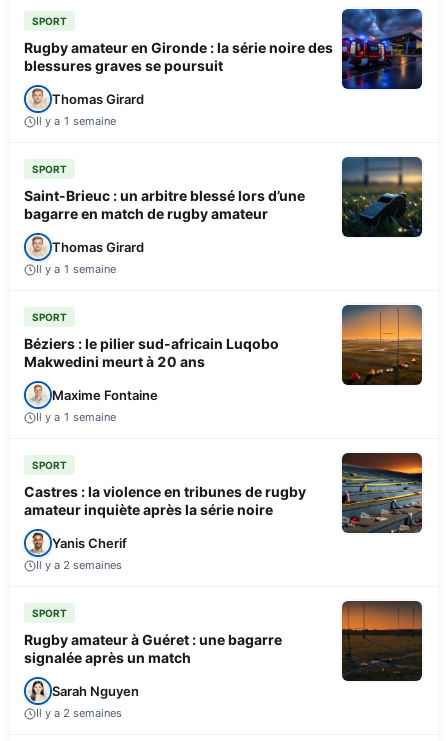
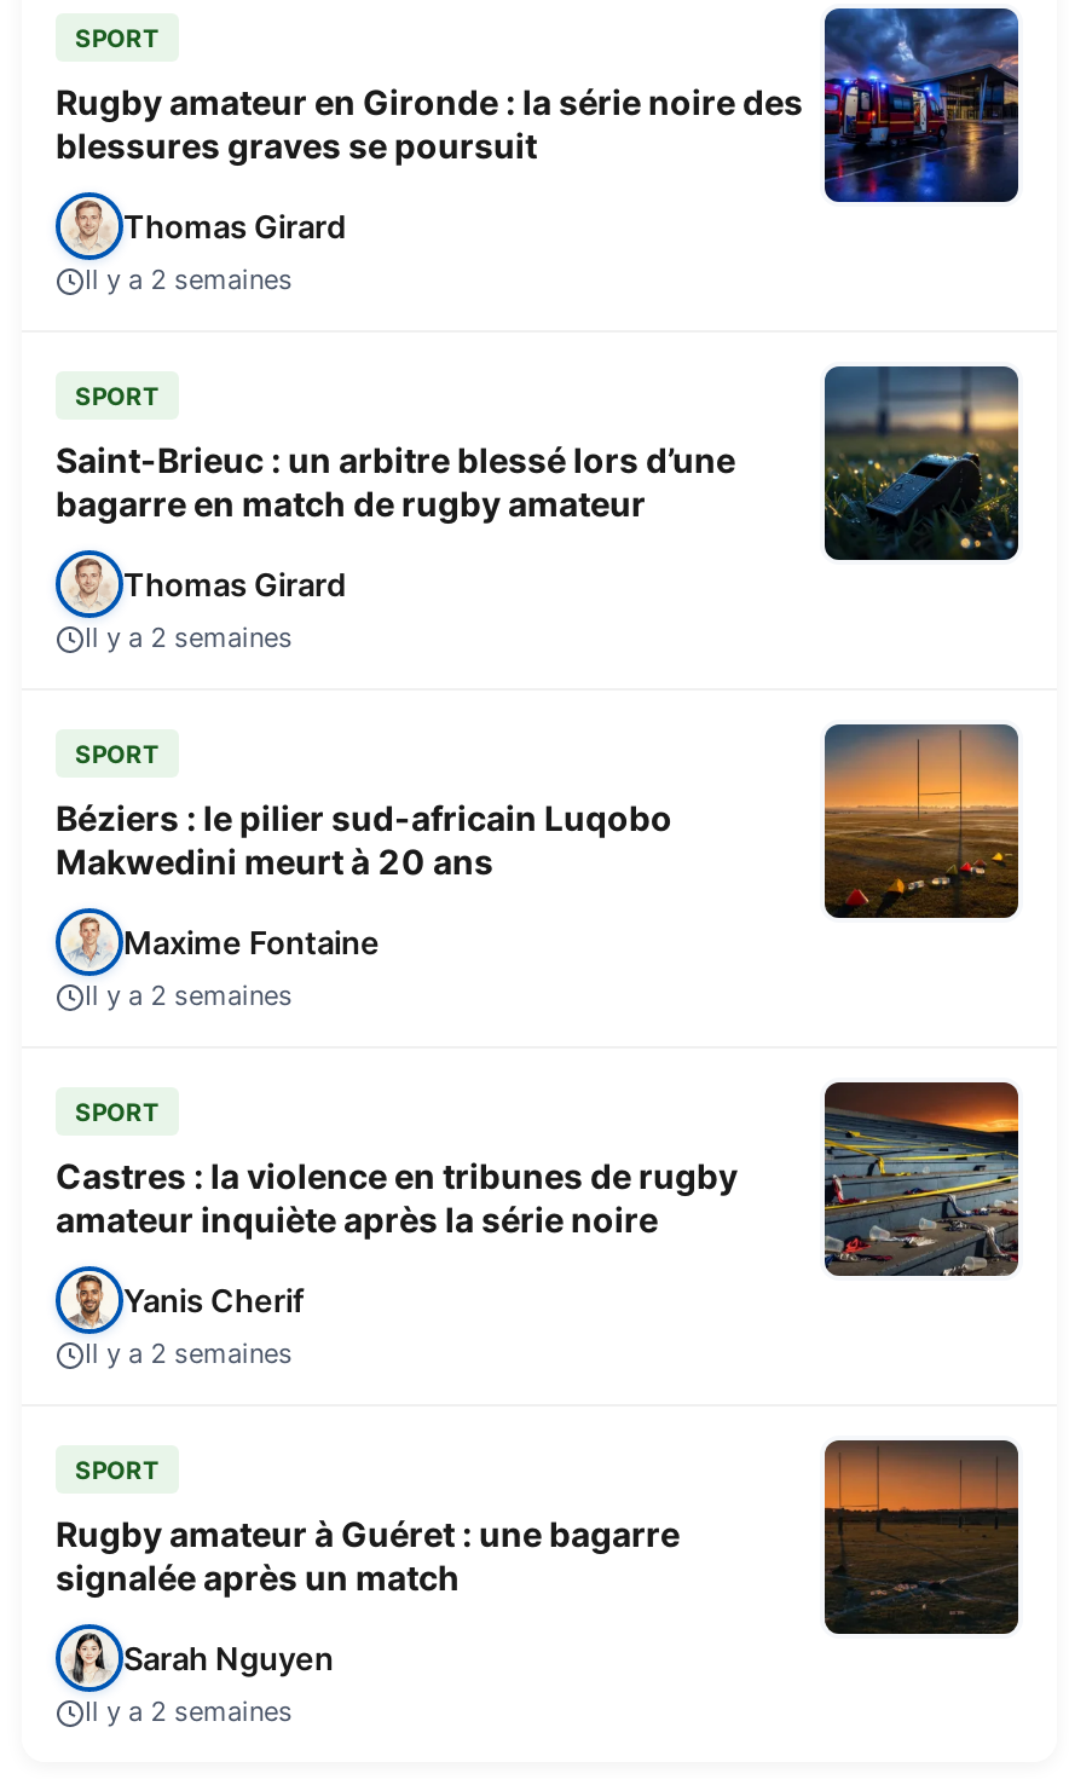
[36,114,116,128] Il y a 1 semaine -> [85,263,293,297] Il y a 2 semaines
[36,262,116,276] Il y a 1 semaine -> [85,621,293,655] Il y a 2 semaines
[36,410,116,424] Il y a 1 semaine -> [85,979,293,1013] Il y a 2 semaines

